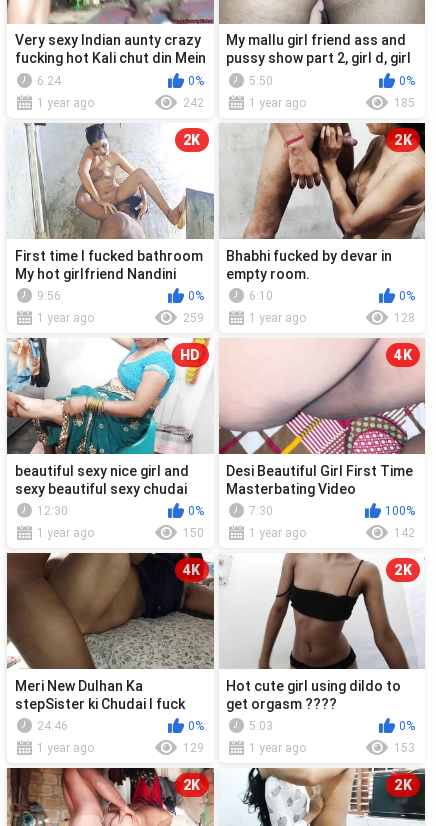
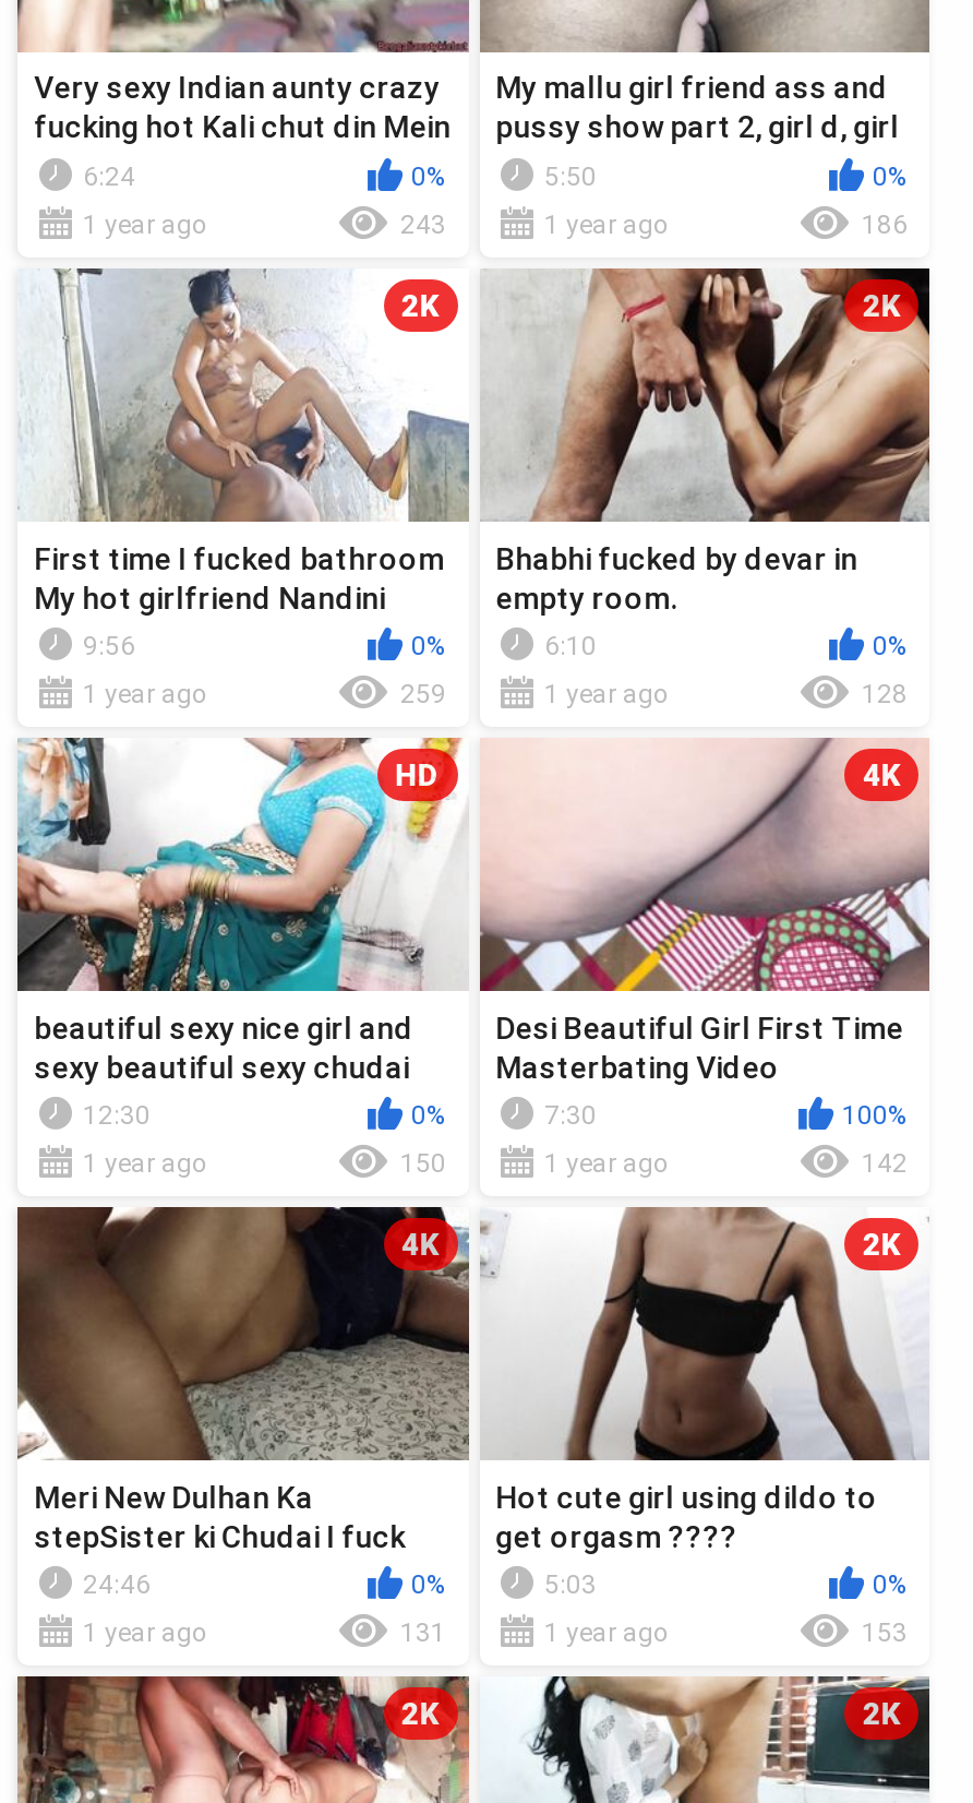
[182,96,203,110] 242 -> [400,209,446,240] 243
[394,96,415,110] 185 -> [862,209,908,240] 186
[182,741,203,755] 129 -> [400,1618,446,1649] 131

